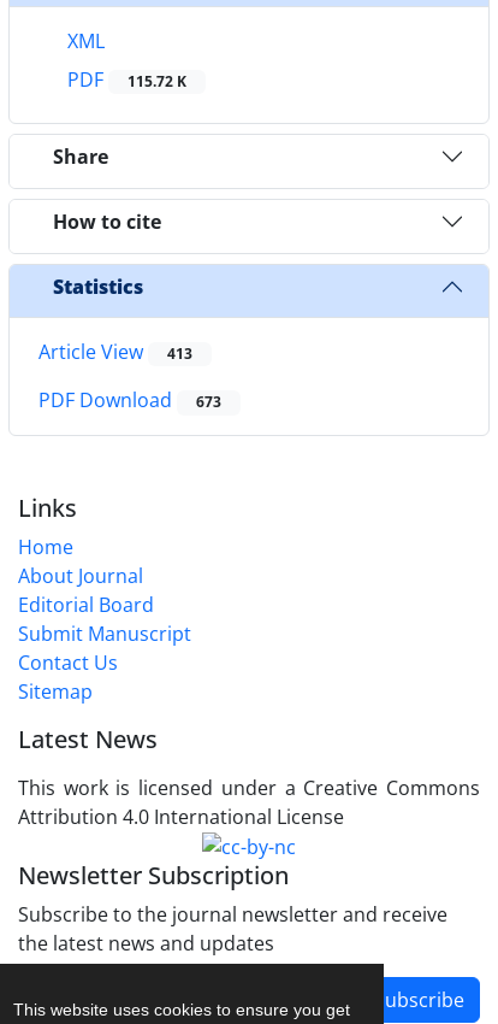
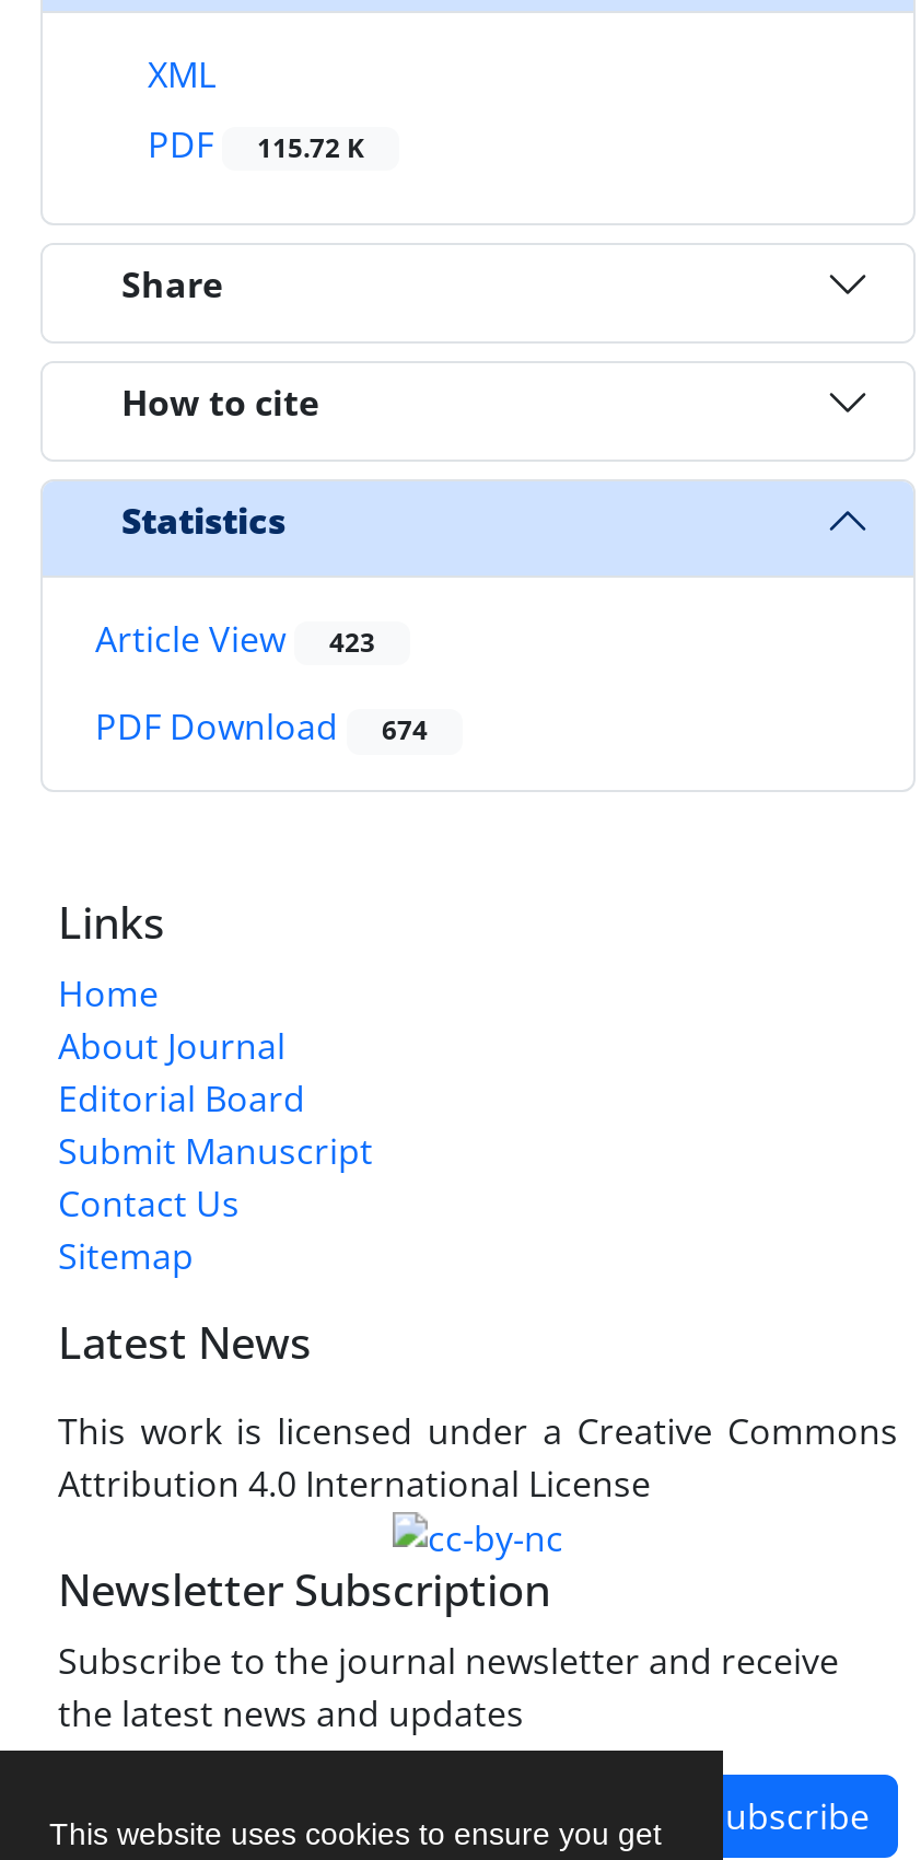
[38,339,192,365] Article View 413 -> [95,615,375,663] Article View 423
[38,387,221,414] PDF Download 673 -> [95,703,428,751] PDF Download 674

